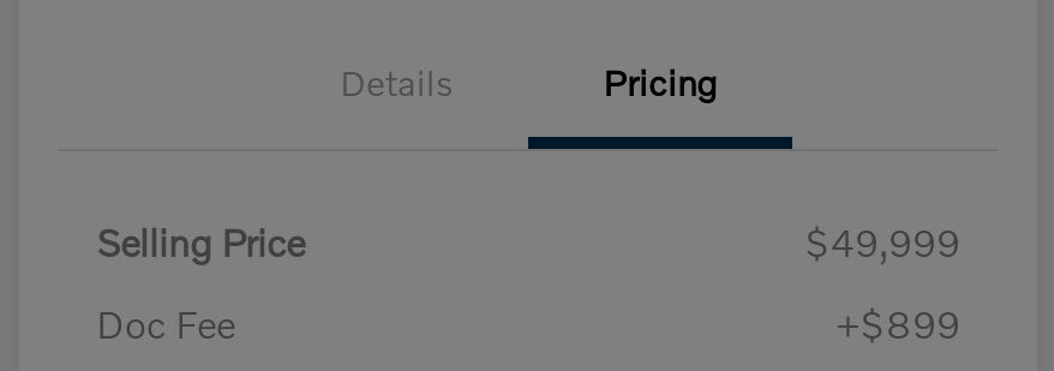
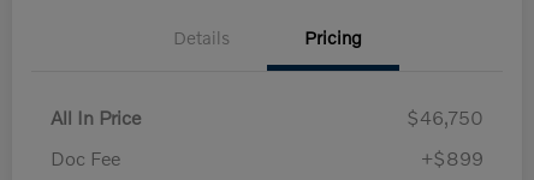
[96,218,960,263] Selling Price | $49,999 -> [51,105,483,128] All In Price | $46,750

